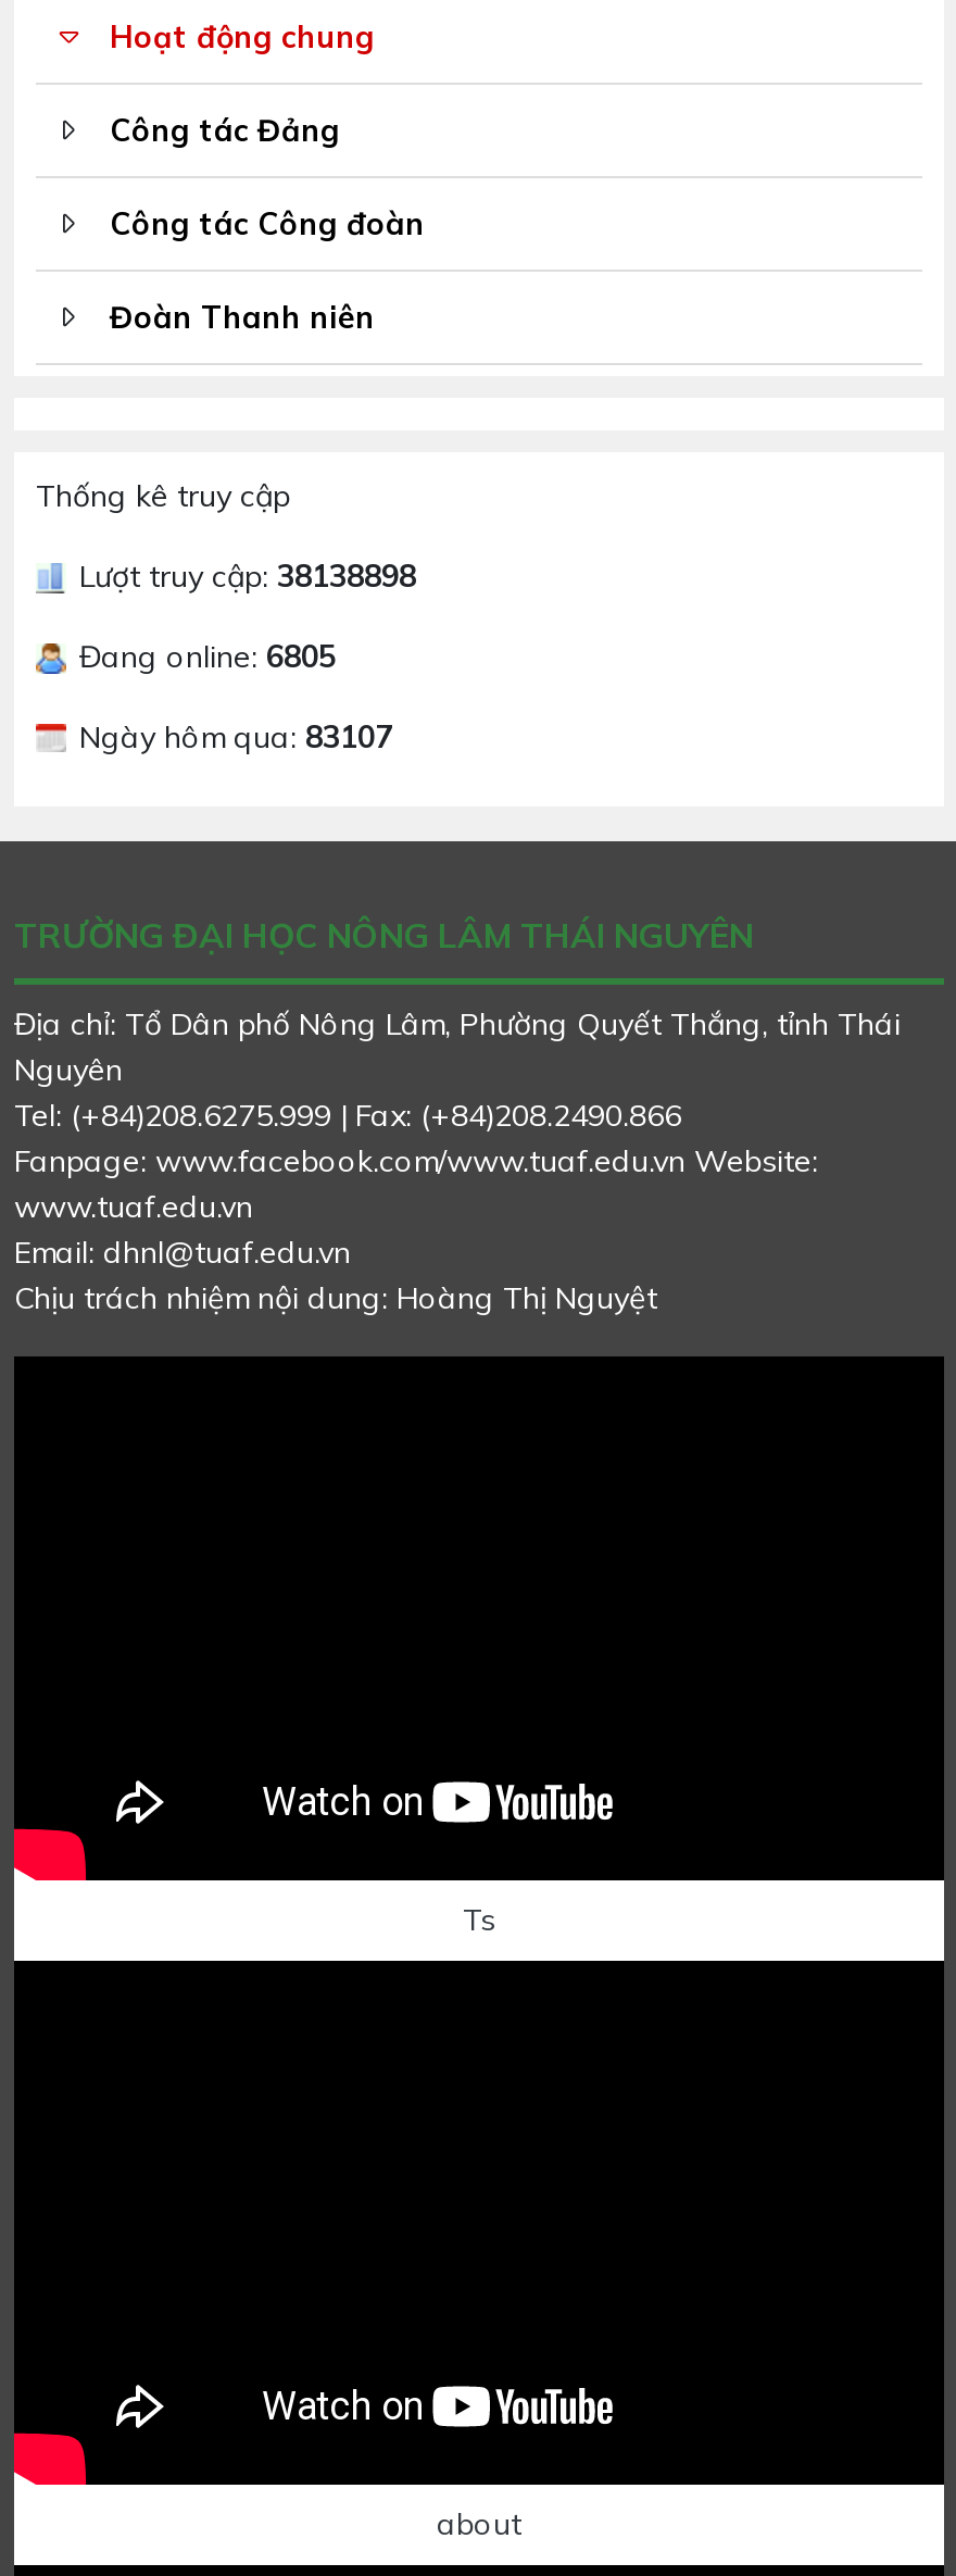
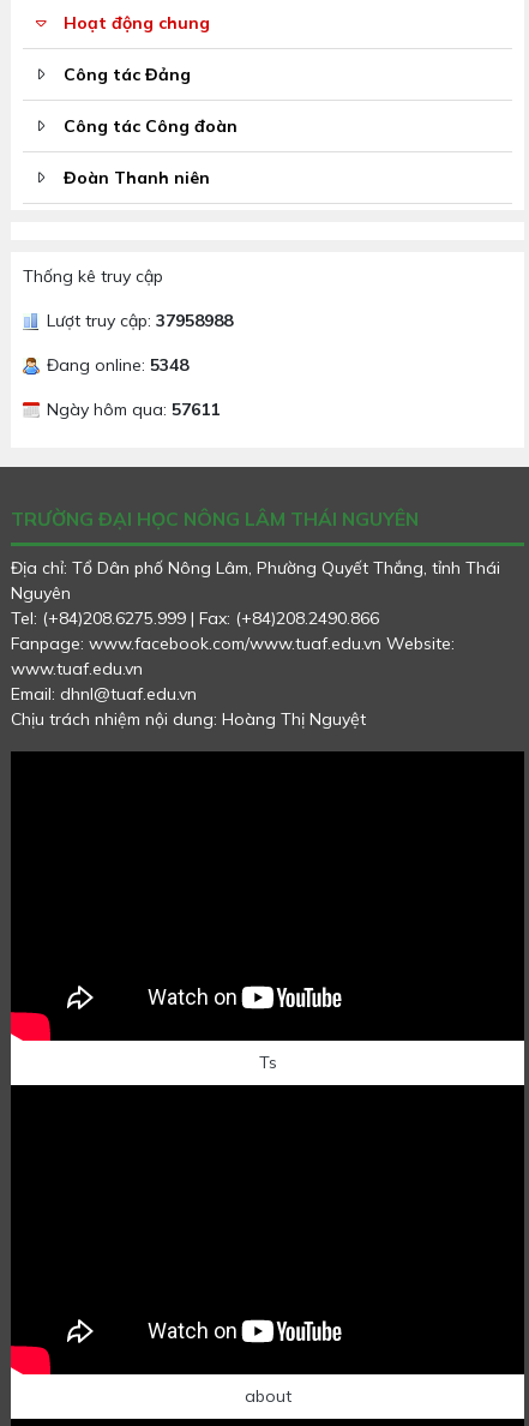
[79,557,416,596] Lượt truy cập: 38138898 -> [47,310,233,331] Lượt truy cập: 37958988
[79,637,336,676] Đang online: 6805 -> [47,354,188,376] Đang online: 5348
[79,718,392,757] Ngày hôm qua: 83107 -> [47,399,220,420] Ngày hôm qua: 57611

